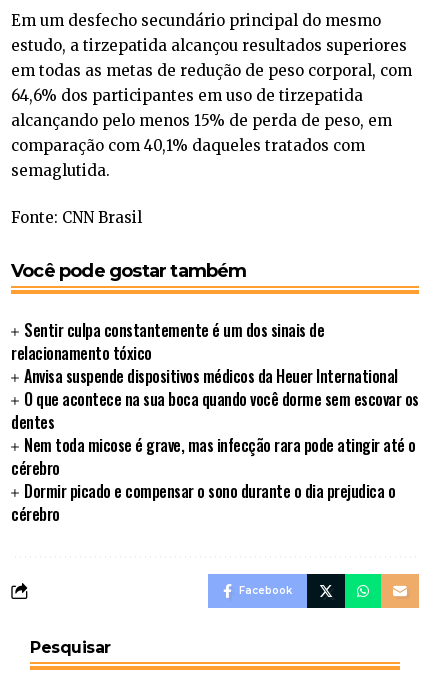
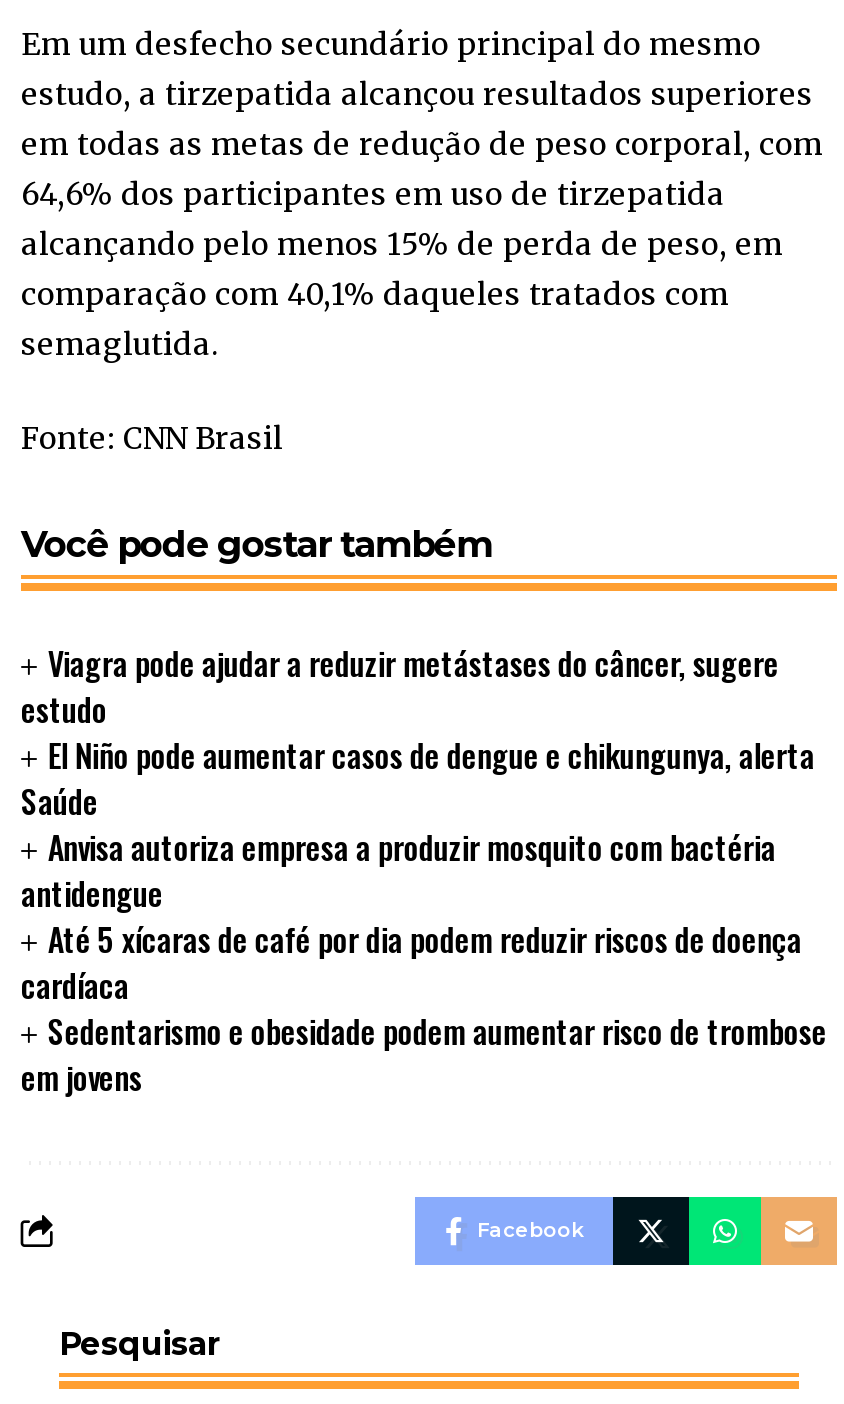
[11,318,419,526] Sentir culpa constantemente é um dos sinais de | relacionamento tóxico | Anvisa suspende dispositivos médicos da Heuer International | O que acontece na sua boca quando você dorme sem escovar os | dentes | Nem toda micose é grave, mas infecção rara pode atingir até o | cérebro | Dormir picado e compensar o sono durante o dia prejudica o | cérebro -> [21,639,827,1101] Viagra pode ajudar a reduzir metástases do câncer, sugere | estudo | El Niño pode aumentar casos de dengue e chikungunya, alerta | Saúde | Anvisa autoriza empresa a produzir mosquito com bactéria | antidengue | Até 5 xícaras de café por dia podem reduzir riscos de doença | cardíaca | Sedentarismo e obesidade podem aumentar risco de trombose | em jovens

